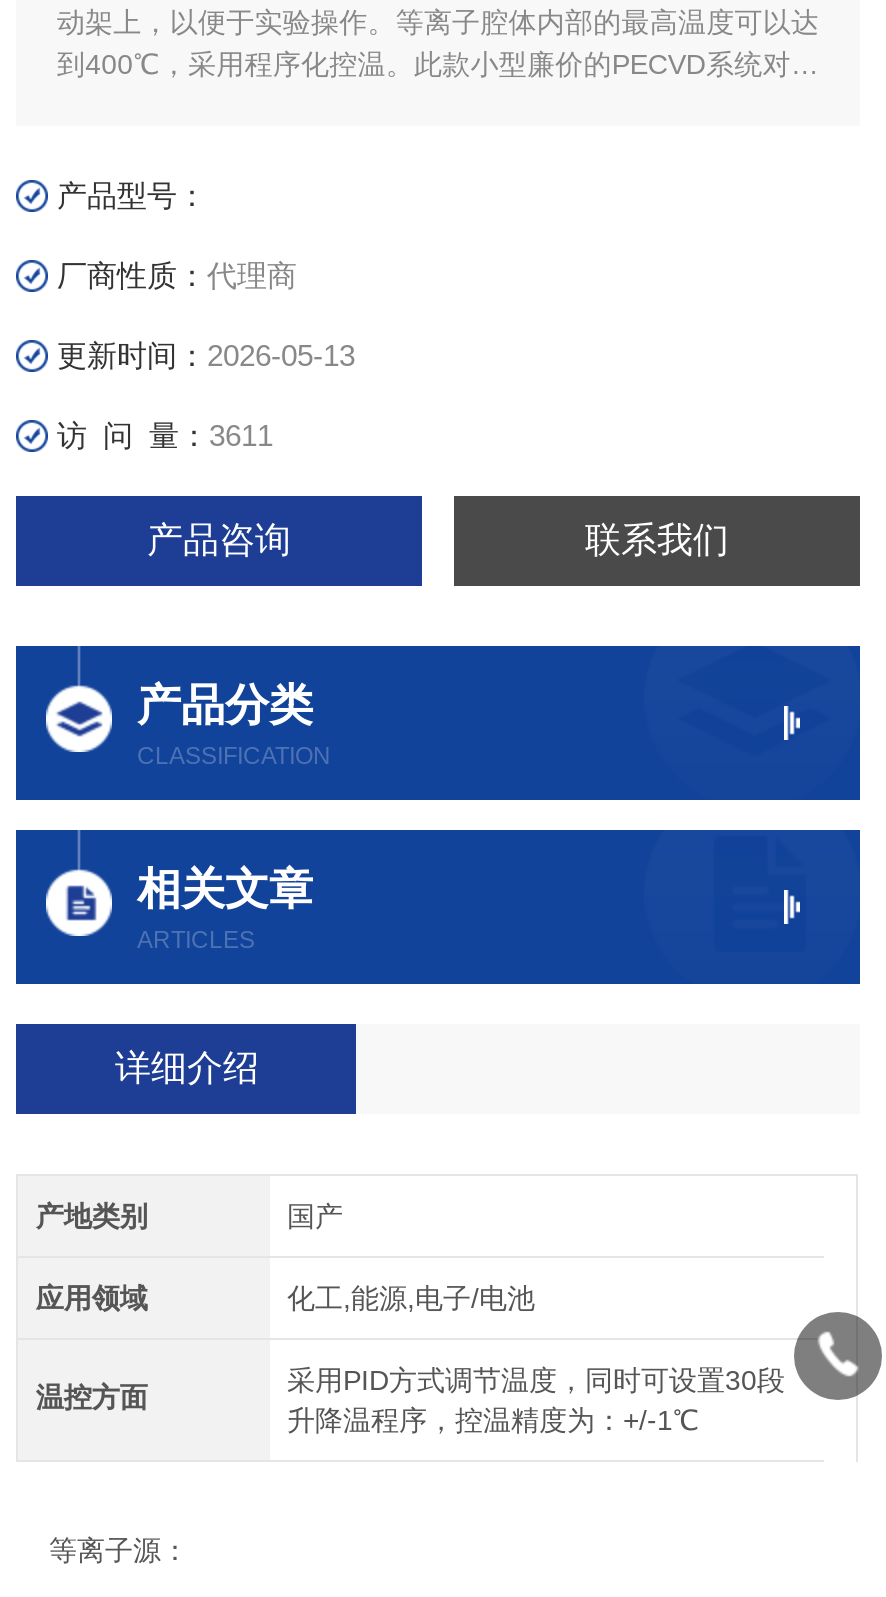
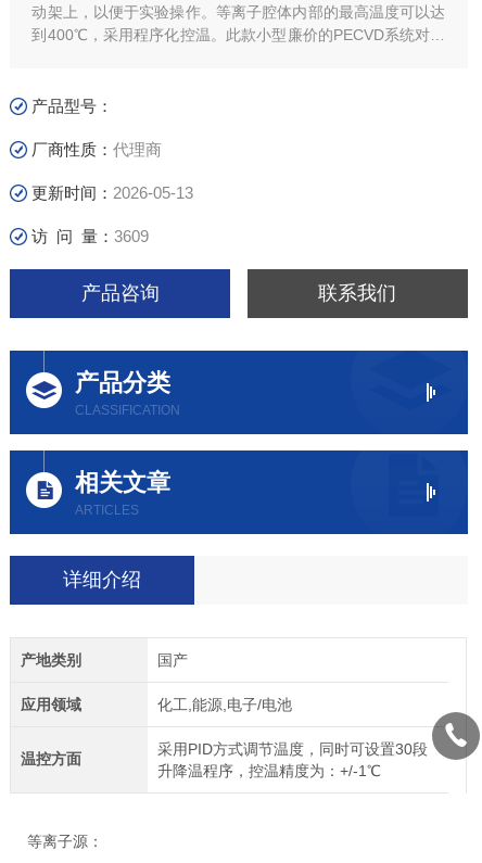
[57,418,273,452] 访 问 量：3611 -> [32,227,149,245] 访 问 量：3609

